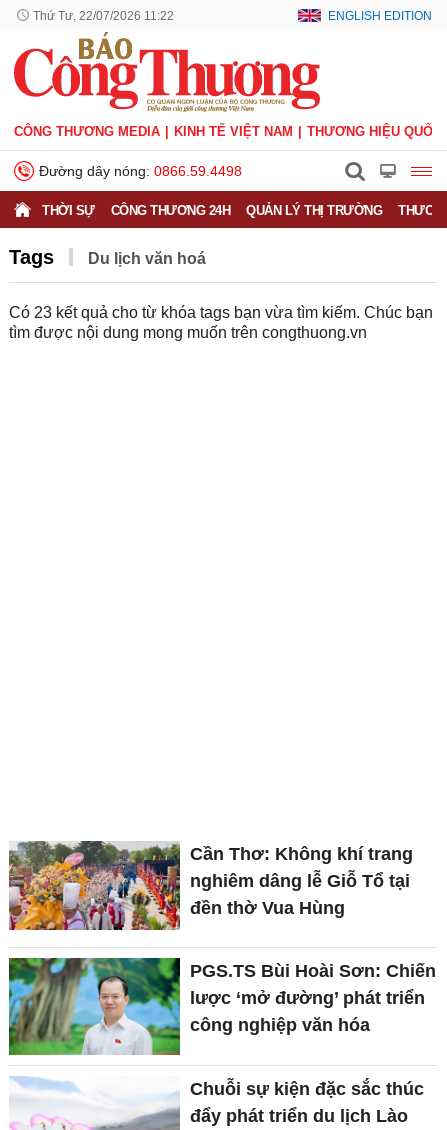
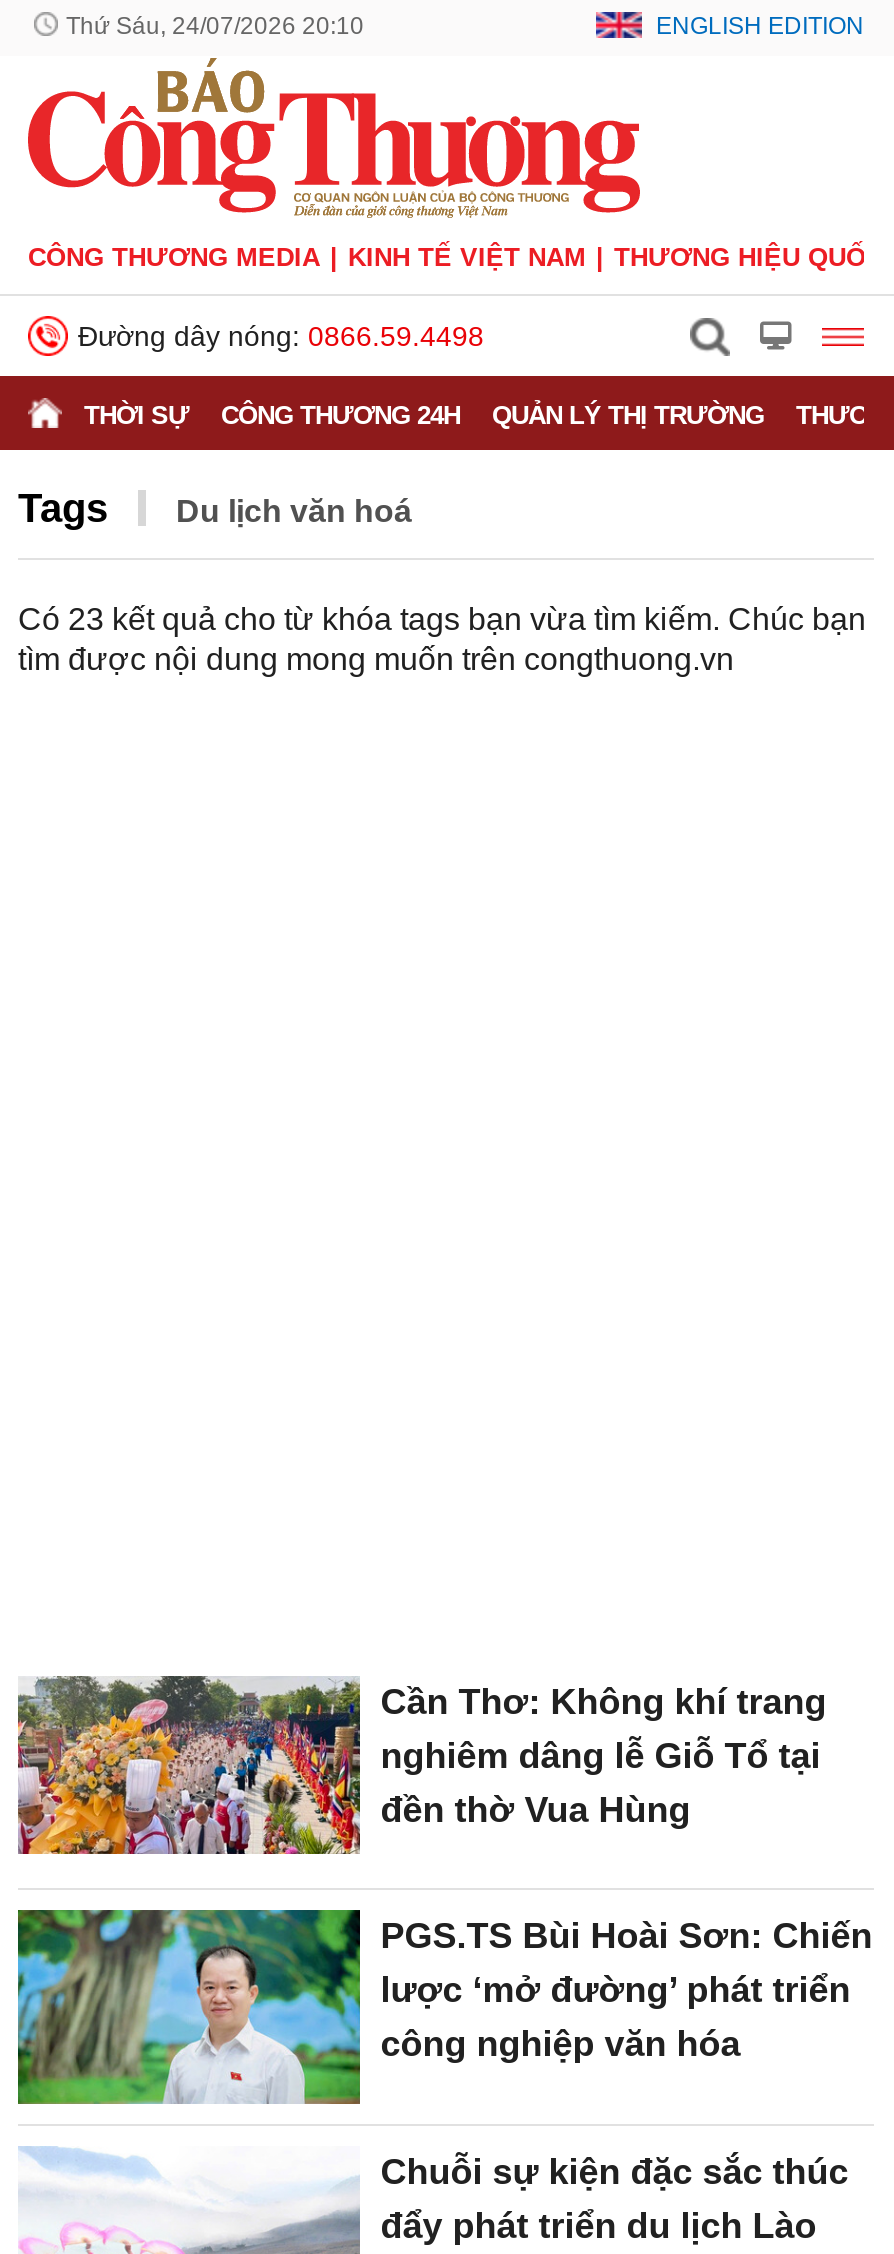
[33,9,174,23] Thứ Tư, 22/07/2026 11:22 -> [66,12,364,40] Thứ Sáu, 24/07/2026 20:10

